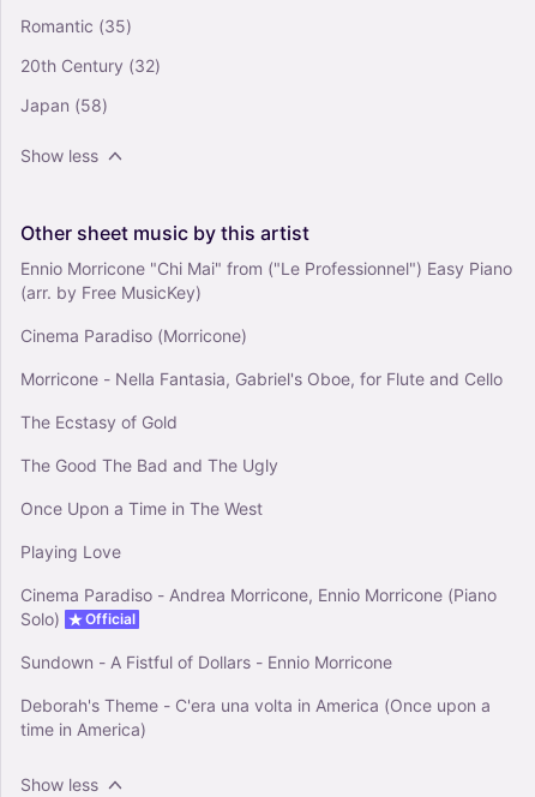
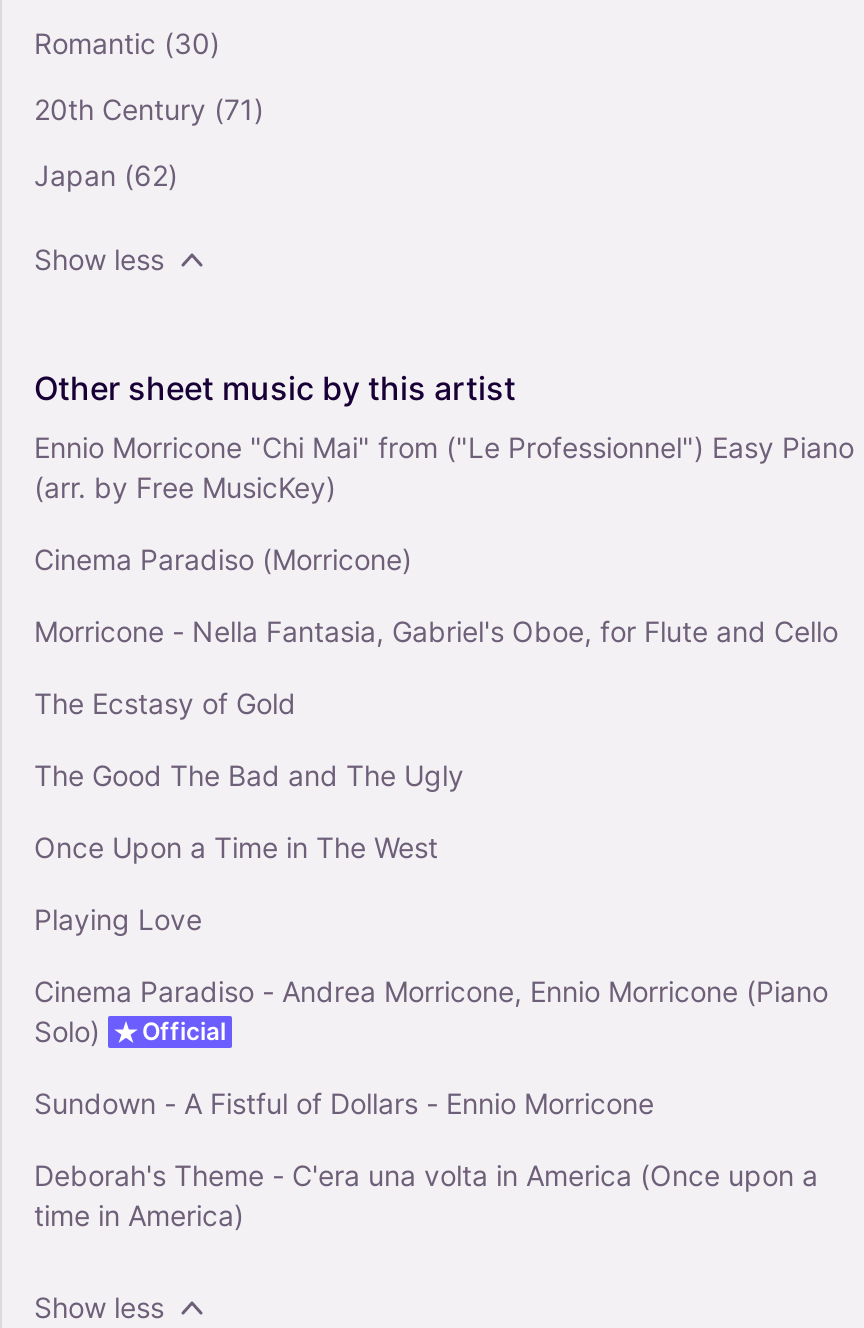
[20,15,132,36] Romantic (35) -> [34,25,220,59] Romantic (30)
[20,55,161,75] 20th Century (32) -> [34,91,264,125] 20th Century (71)
[20,94,108,115] Japan (58) -> [34,157,178,191] Japan (62)

